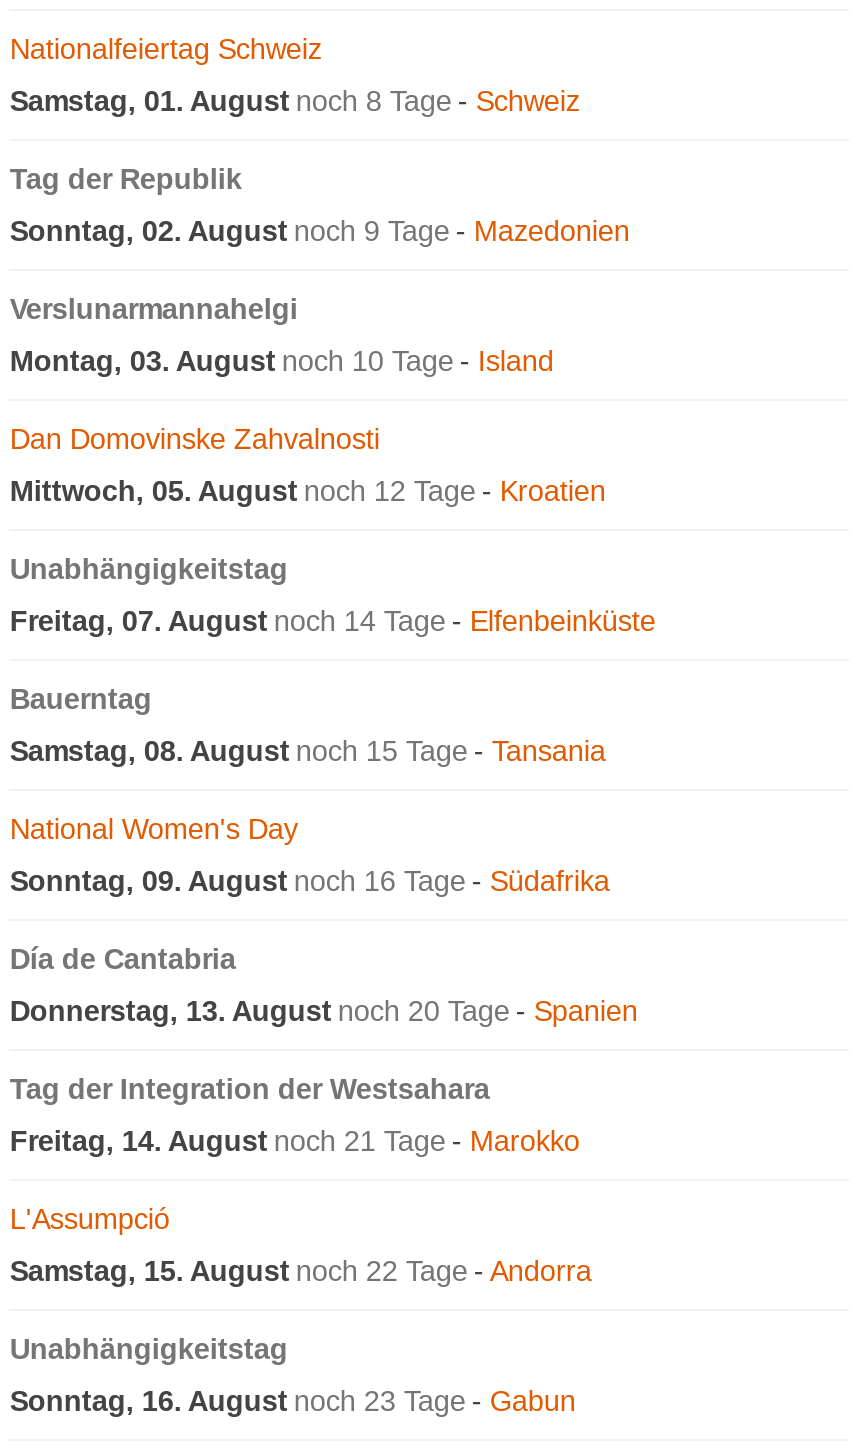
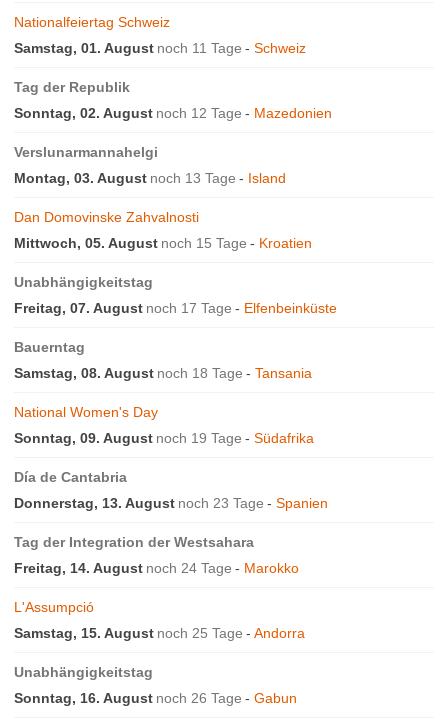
[10,85,452,117] Samstag, 01. August noch 8 Tage -> [14,40,242,56] Samstag, 01. August noch 11 Tage
[10,215,450,247] Sonntag, 02. August noch 9 Tage -> [14,105,242,121] Sonntag, 02. August noch 12 Tage
[10,345,454,377] Montag, 03. August noch 10 Tage -> [14,170,236,186] Montag, 03. August noch 13 Tage
[10,475,476,507] Mittwoch, 05. August noch 12 Tage -> [14,235,247,251] Mittwoch, 05. August noch 15 Tage
[10,605,446,637] Freitag, 07. August noch 14 Tage -> [14,300,232,316] Freitag, 07. August noch 17 Tage
[10,735,468,767] Samstag, 08. August noch 15 Tage -> [14,365,243,381] Samstag, 08. August noch 18 Tage
[10,865,466,897] Sonntag, 09. August noch 16 Tage -> [14,430,242,446] Sonntag, 09. August noch 19 Tage
[10,995,510,1027] Donnerstag, 13. August noch 20 Tage -> [14,495,264,511] Donnerstag, 13. August noch 23 Tage
[10,1125,446,1157] Freitag, 14. August noch 21 Tage -> [14,560,232,576] Freitag, 14. August noch 24 Tage
[10,1255,468,1287] Samstag, 15. August noch 22 Tage -> [14,625,243,641] Samstag, 15. August noch 25 Tage
[10,1385,466,1417] Sonntag, 16. August noch 23 Tage -> [14,690,242,706] Sonntag, 16. August noch 26 Tage

